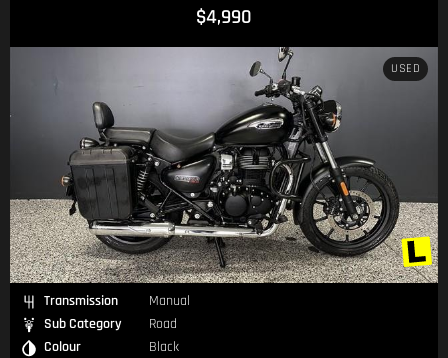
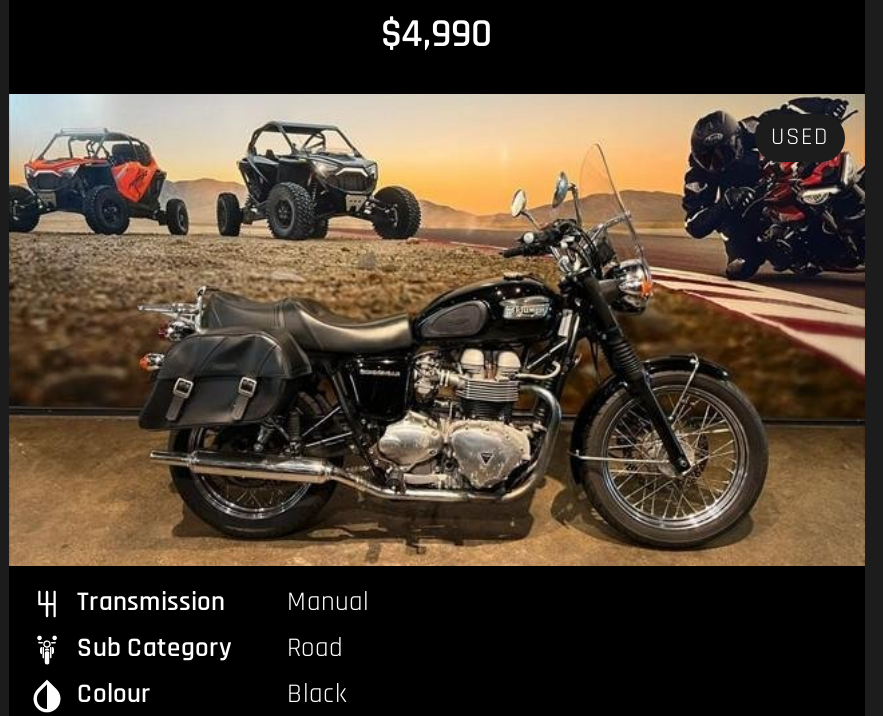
[9,46,439,284] [image] -> [9,94,867,568] [image]

